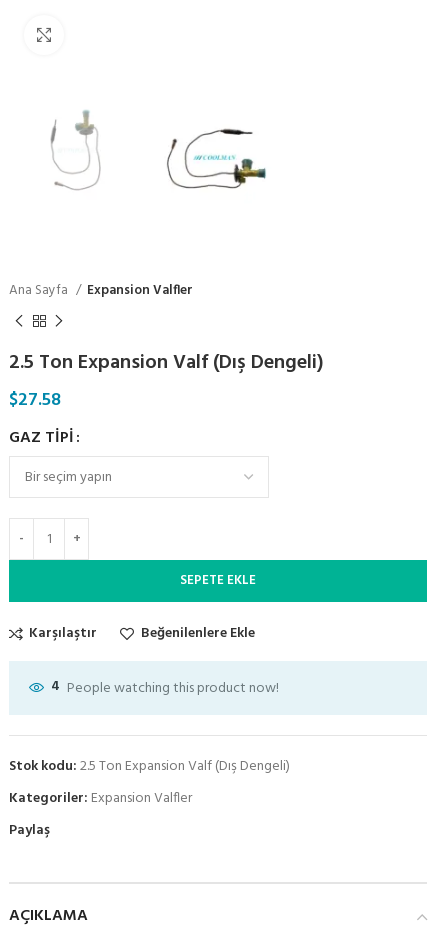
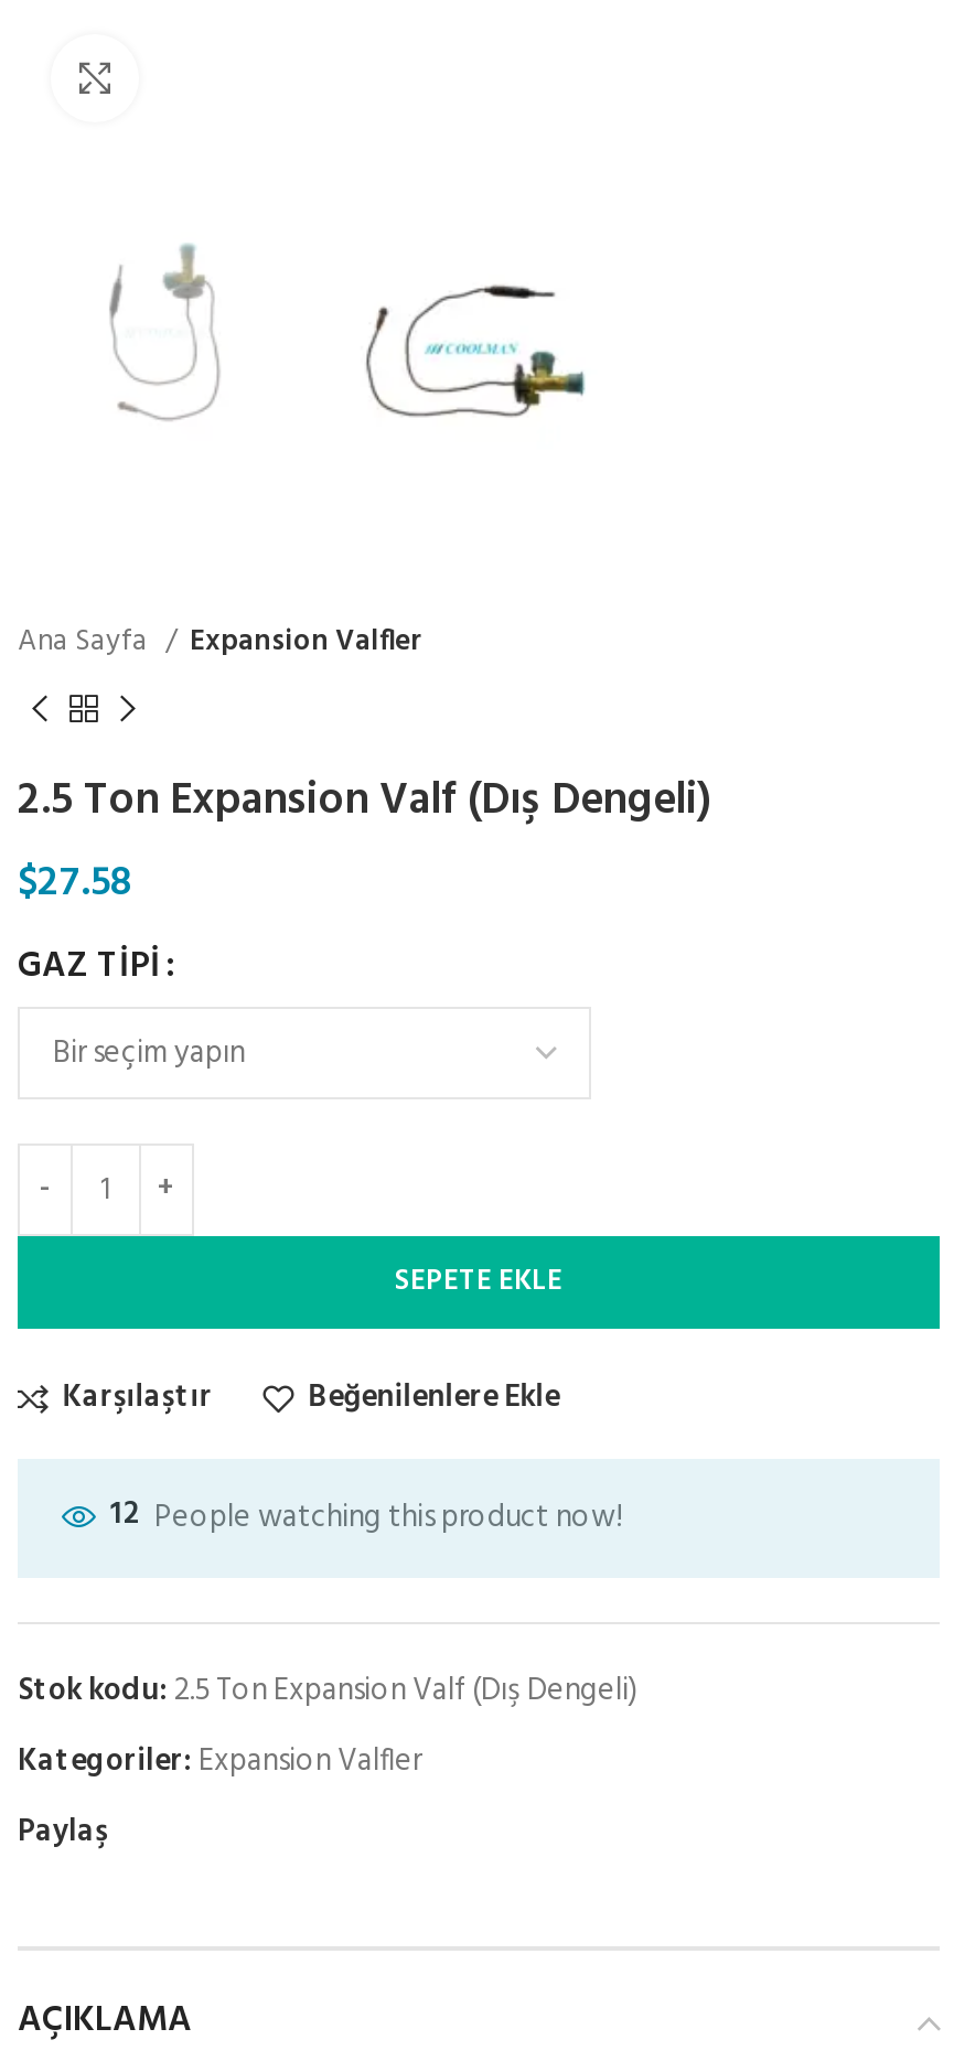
[51,675,279,700] 4 People watching this product now! -> [110,1491,622,1545] 12 People watching this product now!

